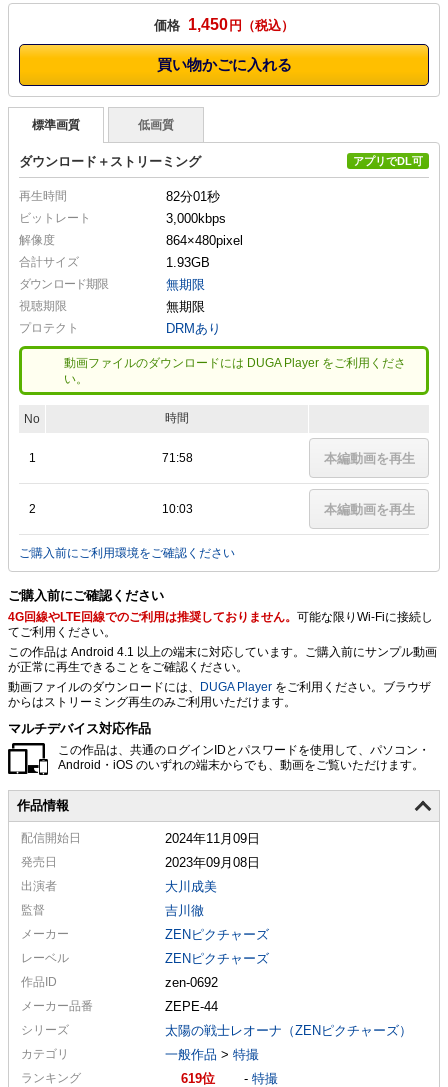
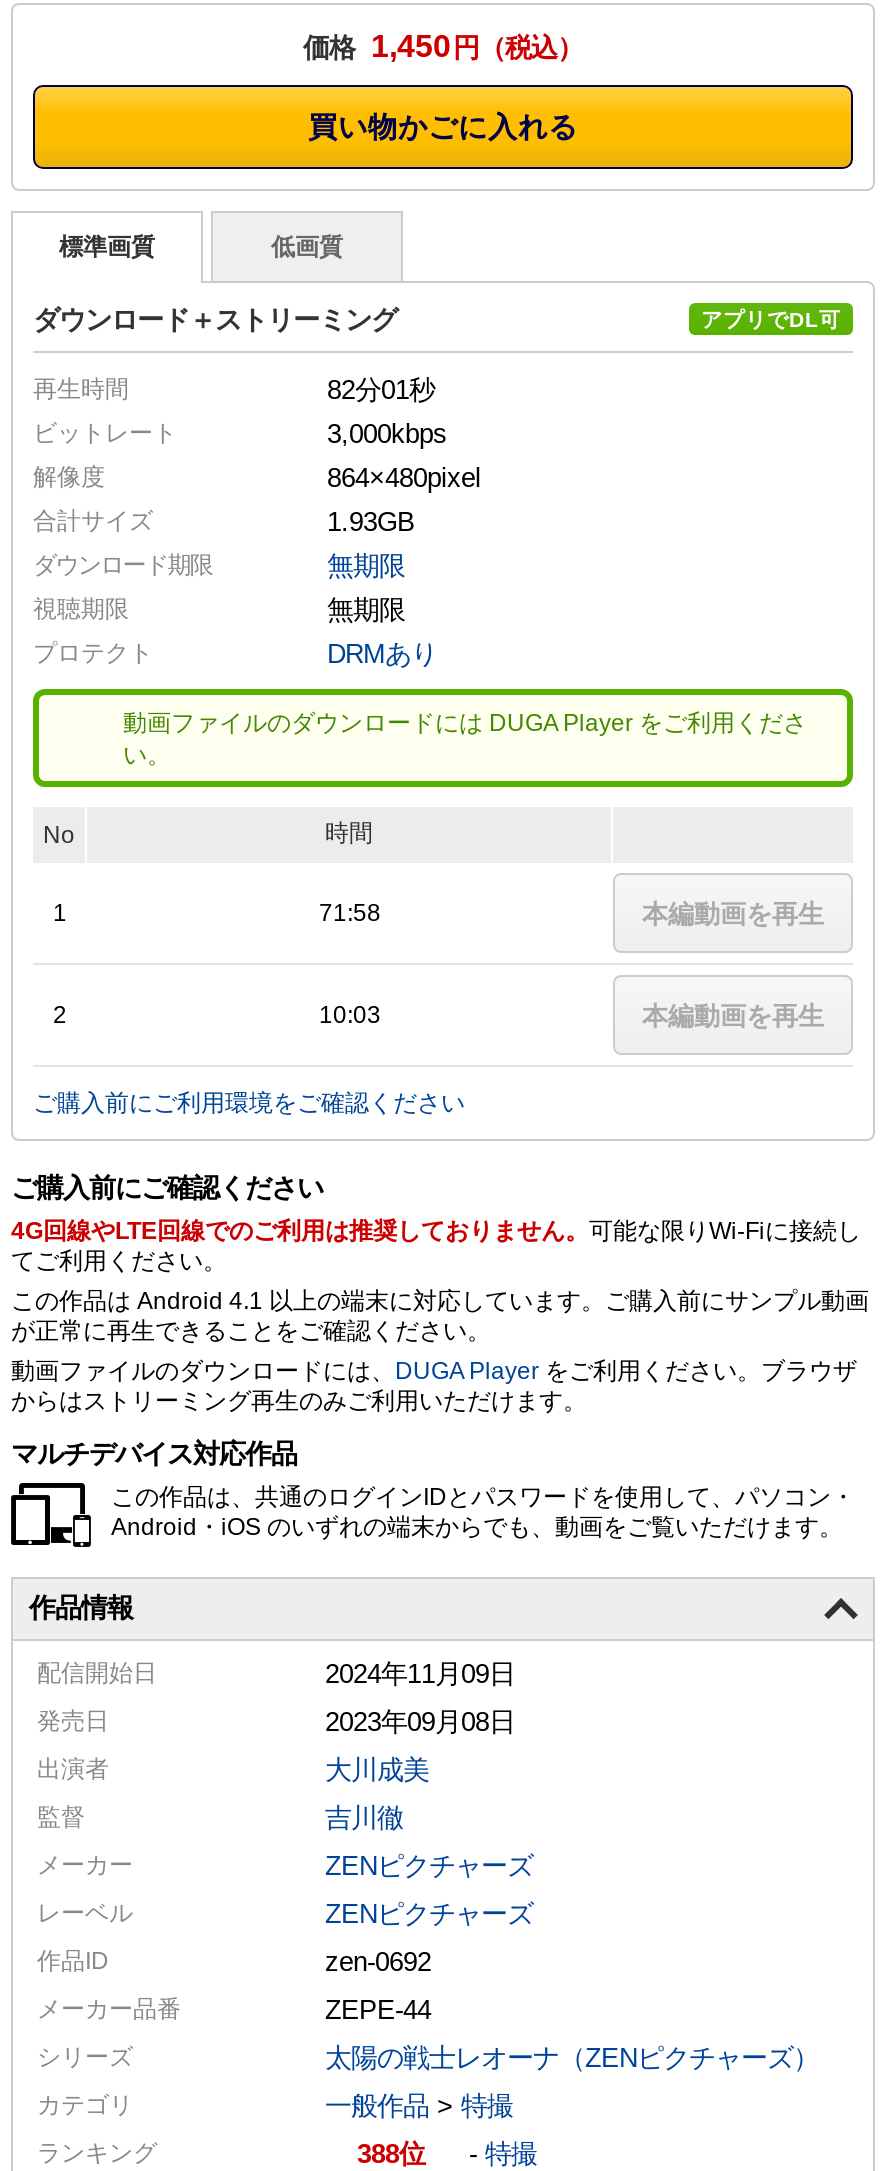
[181,1071,202,1086] 619 -> [357,2139,399,2169] 388

